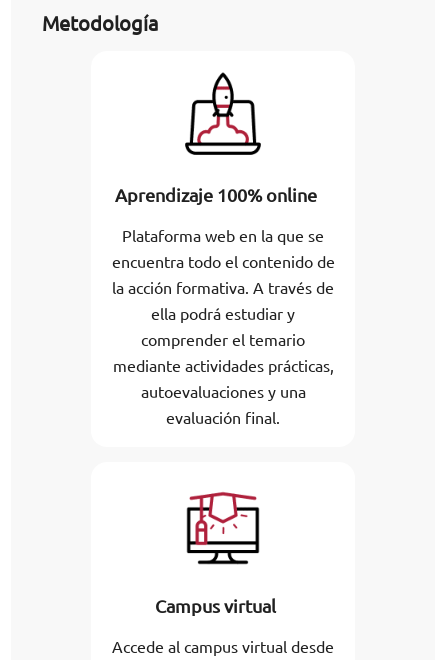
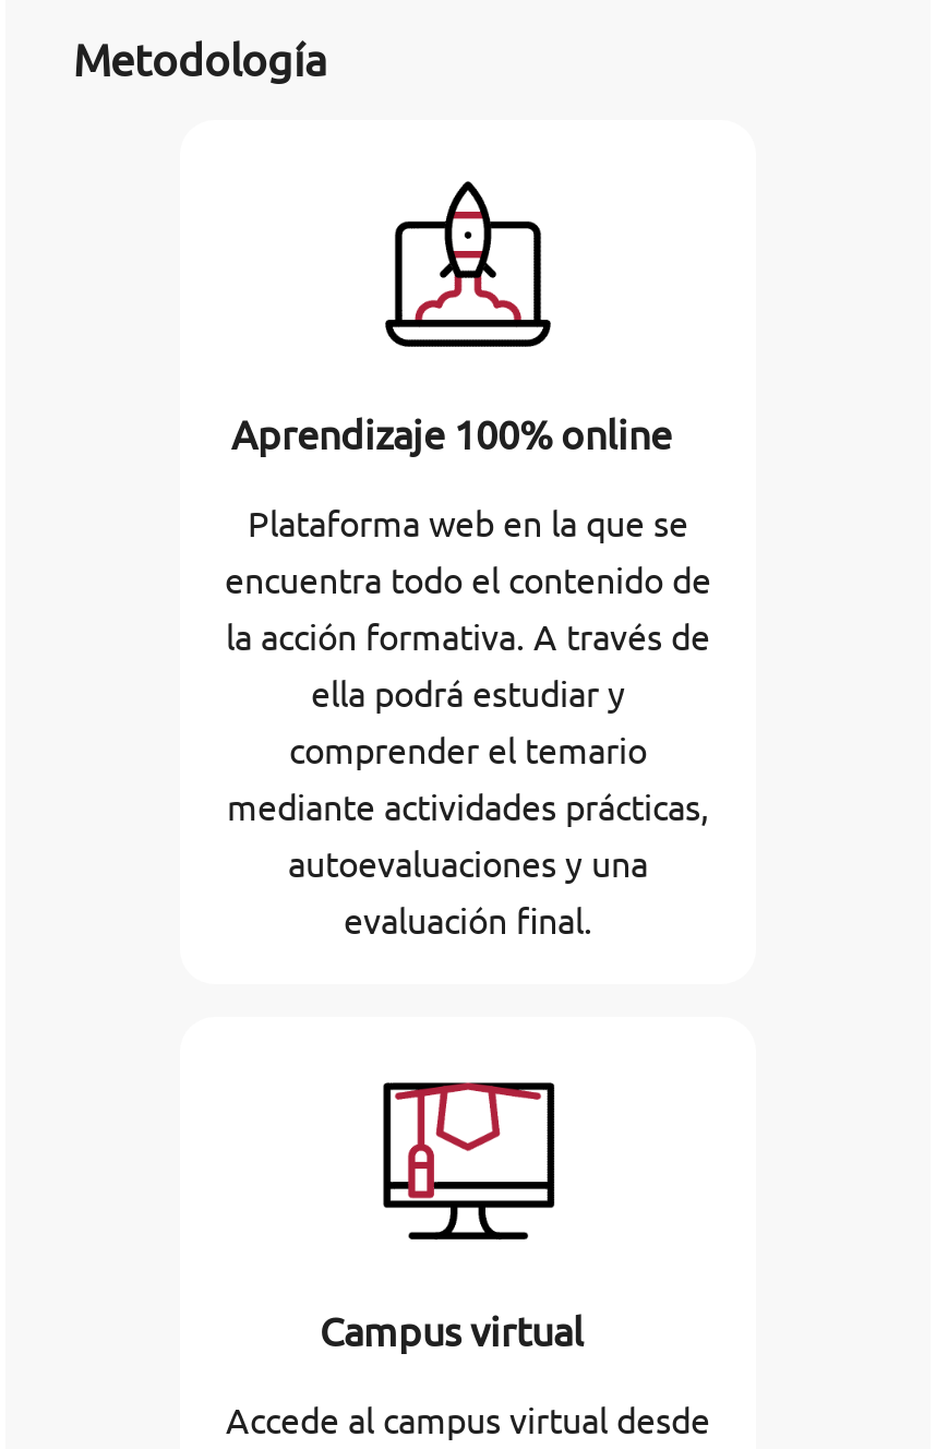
[189,72,257,142] [image] -> [392,168,544,319] [image]
[184,491,263,565] [image] -> [381,1080,557,1242] [image]

